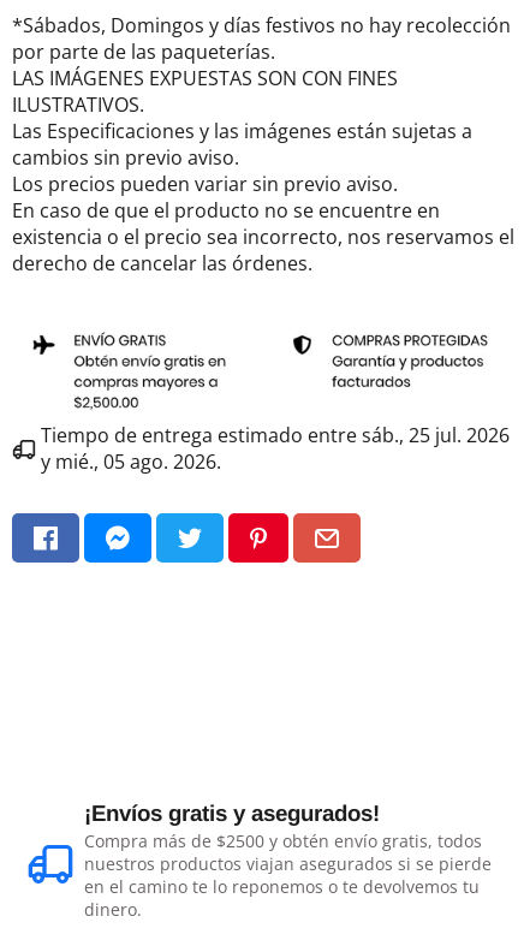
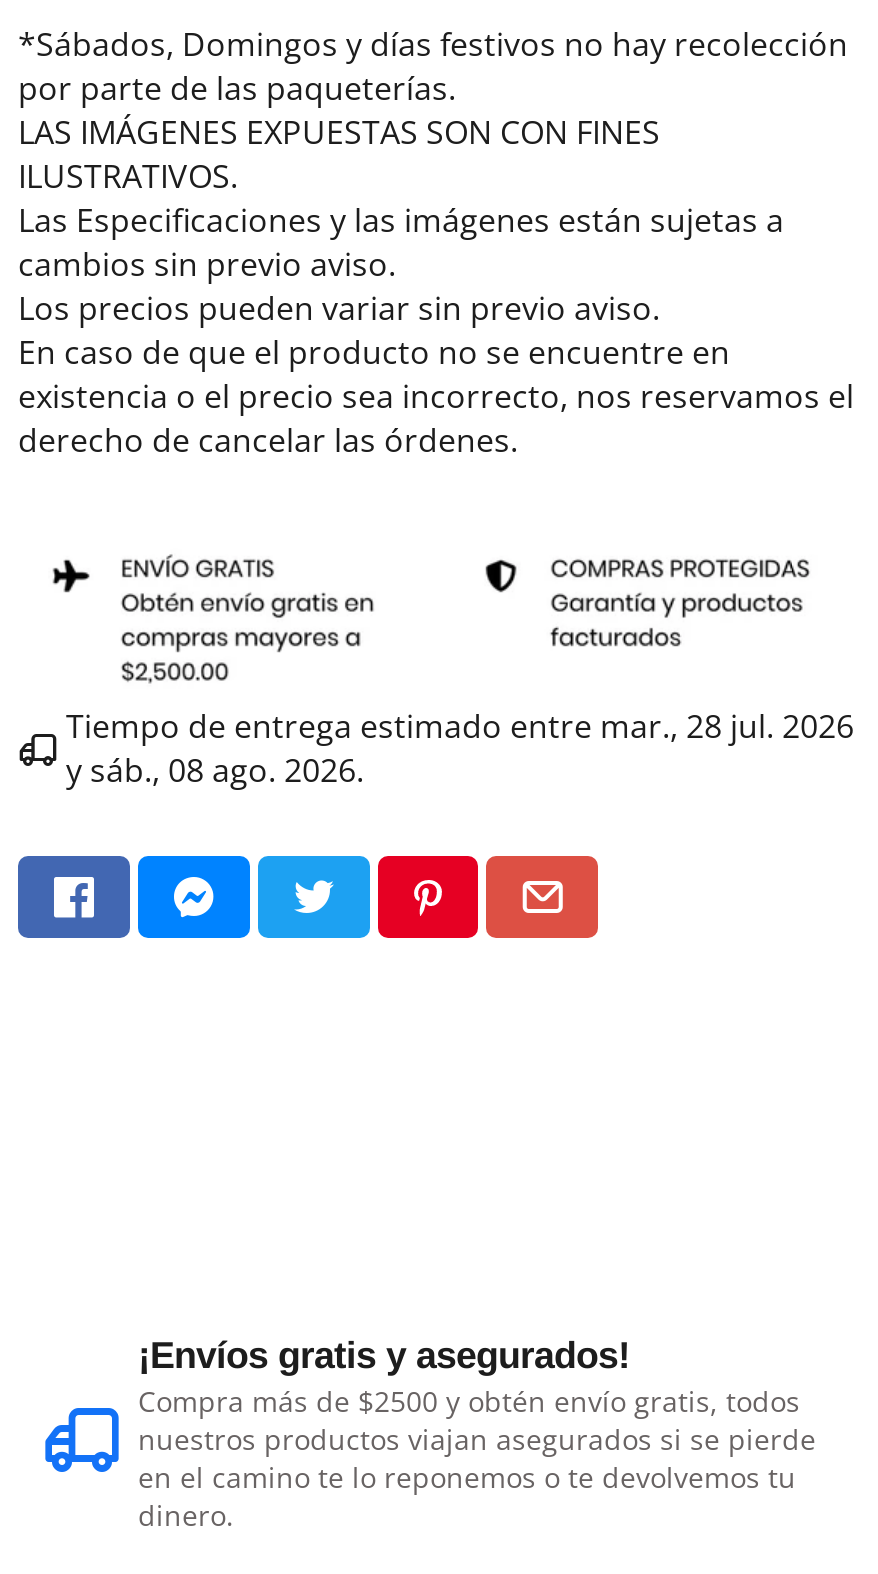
[41,422,510,449] Tiempo de entrega estimado entre sáb., 25 jul. 2026 -> [66,705,854,749] Tiempo de entrega estimado entre mar., 28 jul. 2026
[41,449,221,475] y mié., 05 ago. 2026. -> [66,749,364,793] y sáb., 08 ago. 2026.

